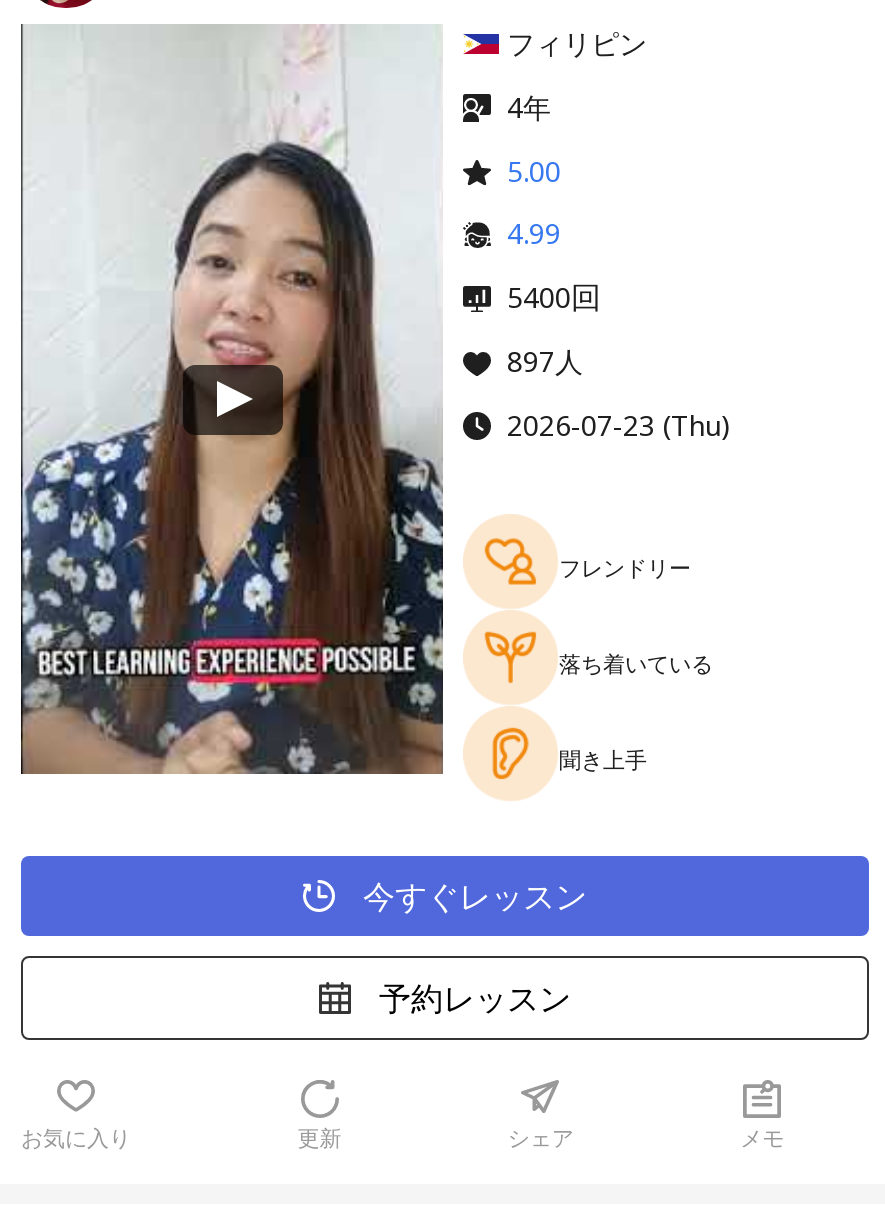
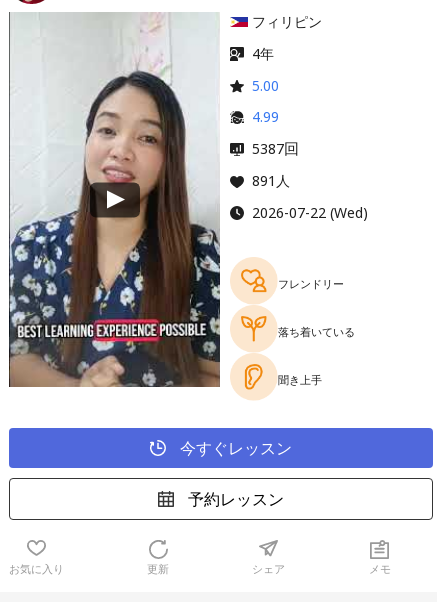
[507,276,601,316] 5400回 -> [252,138,299,158] 5387回
[507,342,583,380] 897人 -> [252,171,290,190] 891人
[507,406,731,444] 2026-07-23 (Thu) -> [252,203,368,222] 2026-07-22 (Wed)

